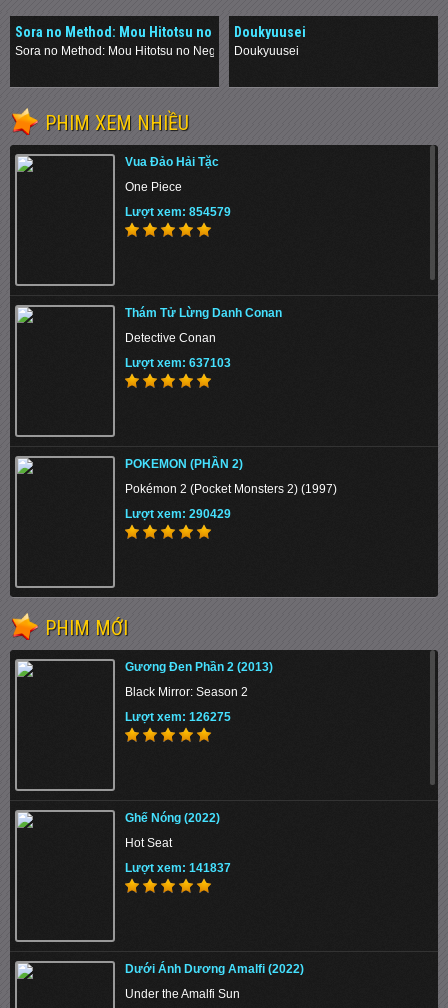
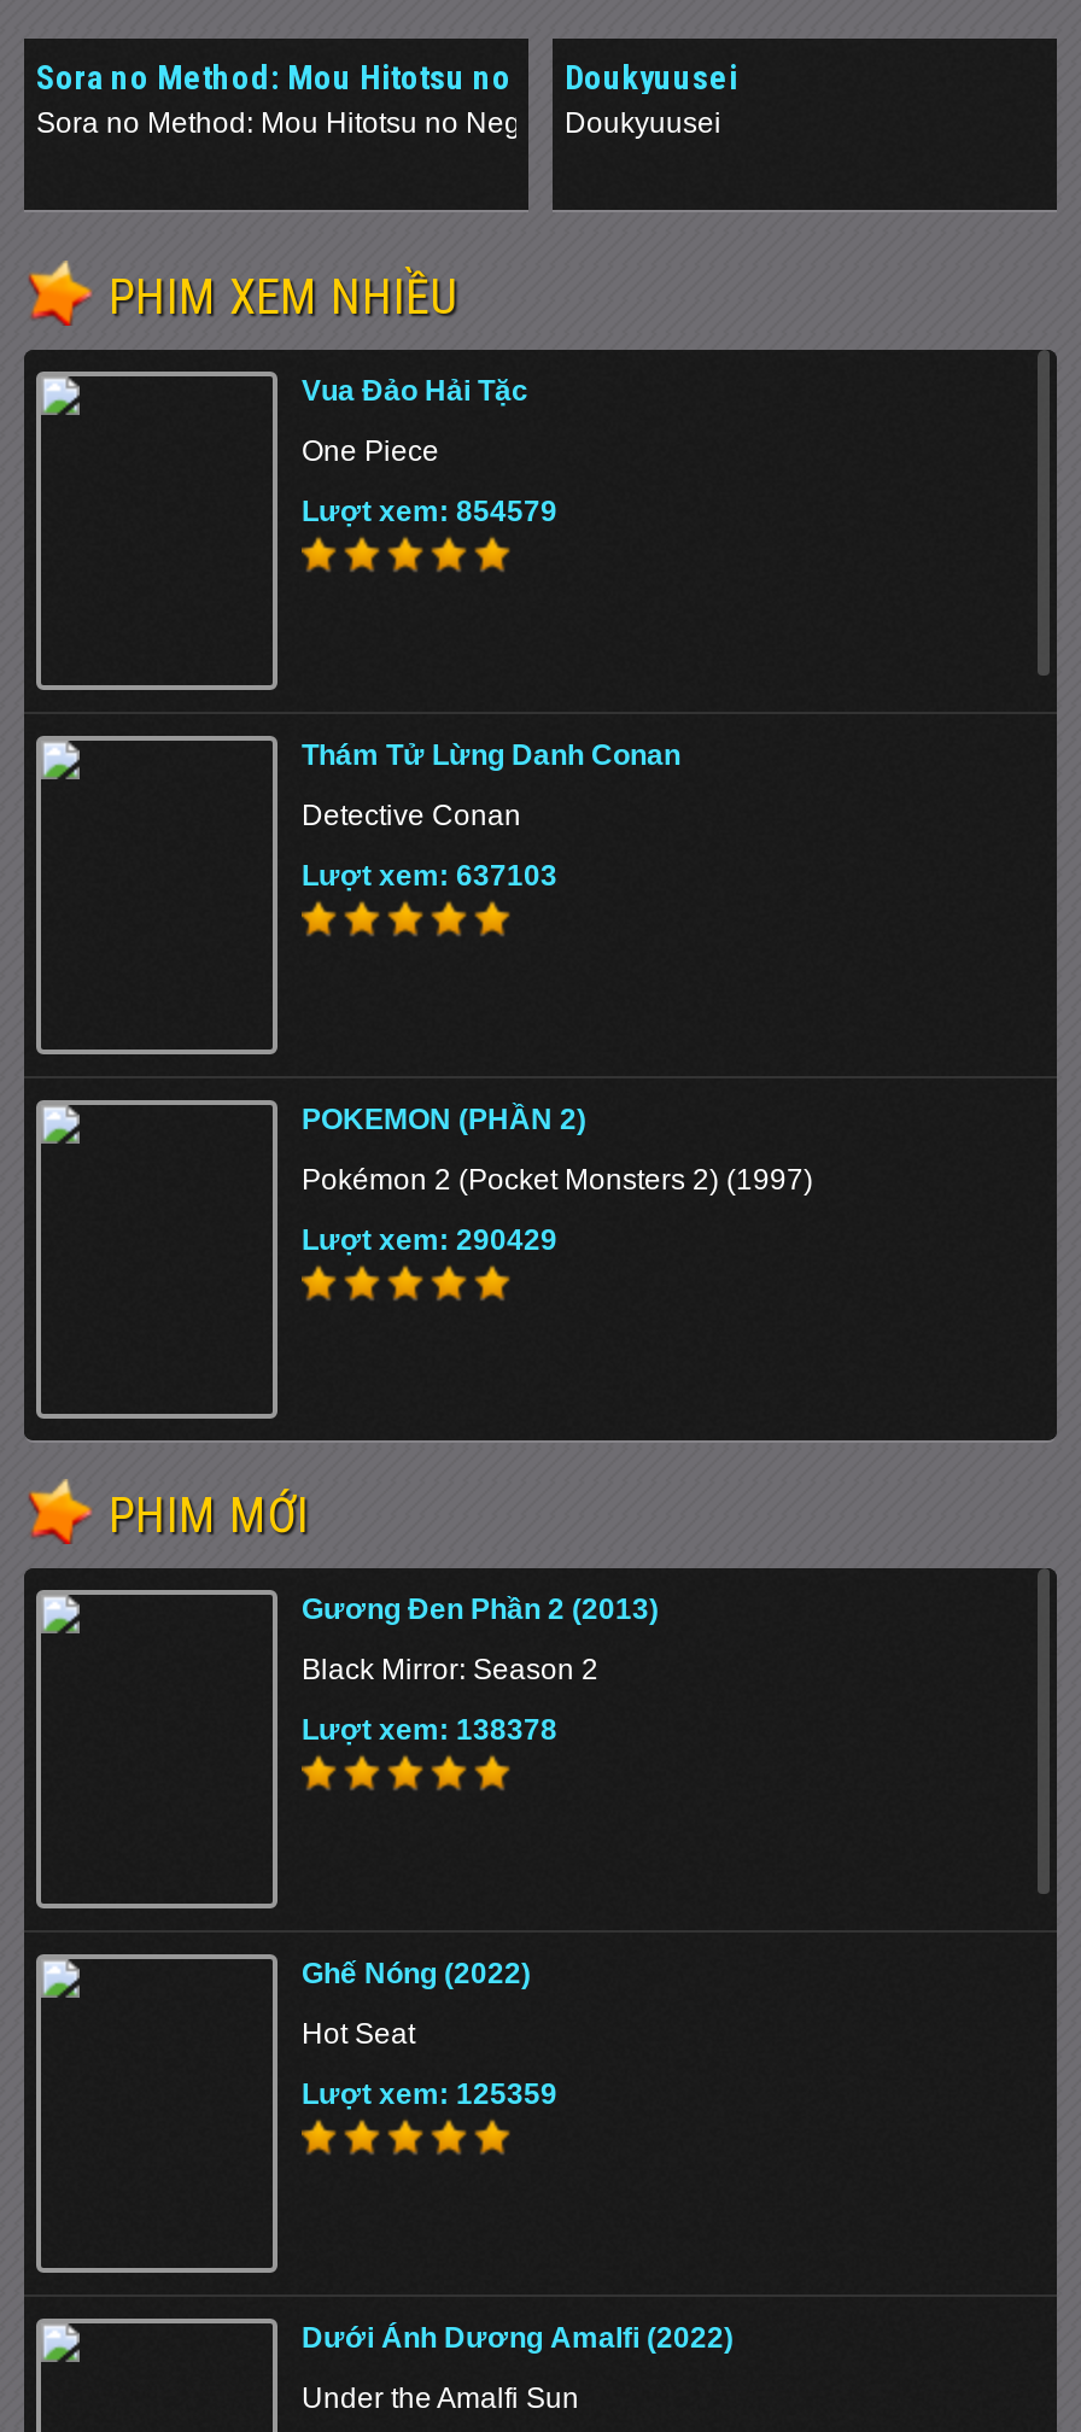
[125,710,231,724] Lượt xem: 126275 -> [302,1713,557,1747] Lượt xem: 138378
[125,861,231,875] Lượt xem: 141837 -> [302,2078,557,2112] Lượt xem: 125359

